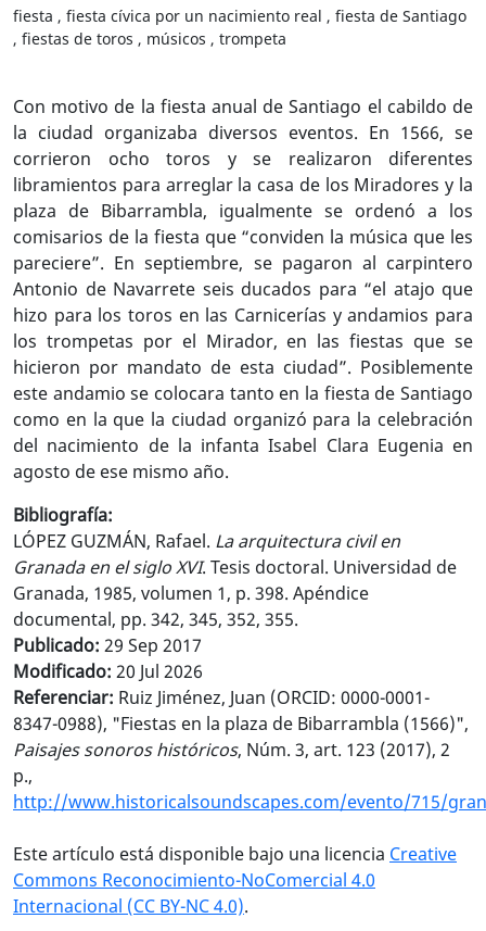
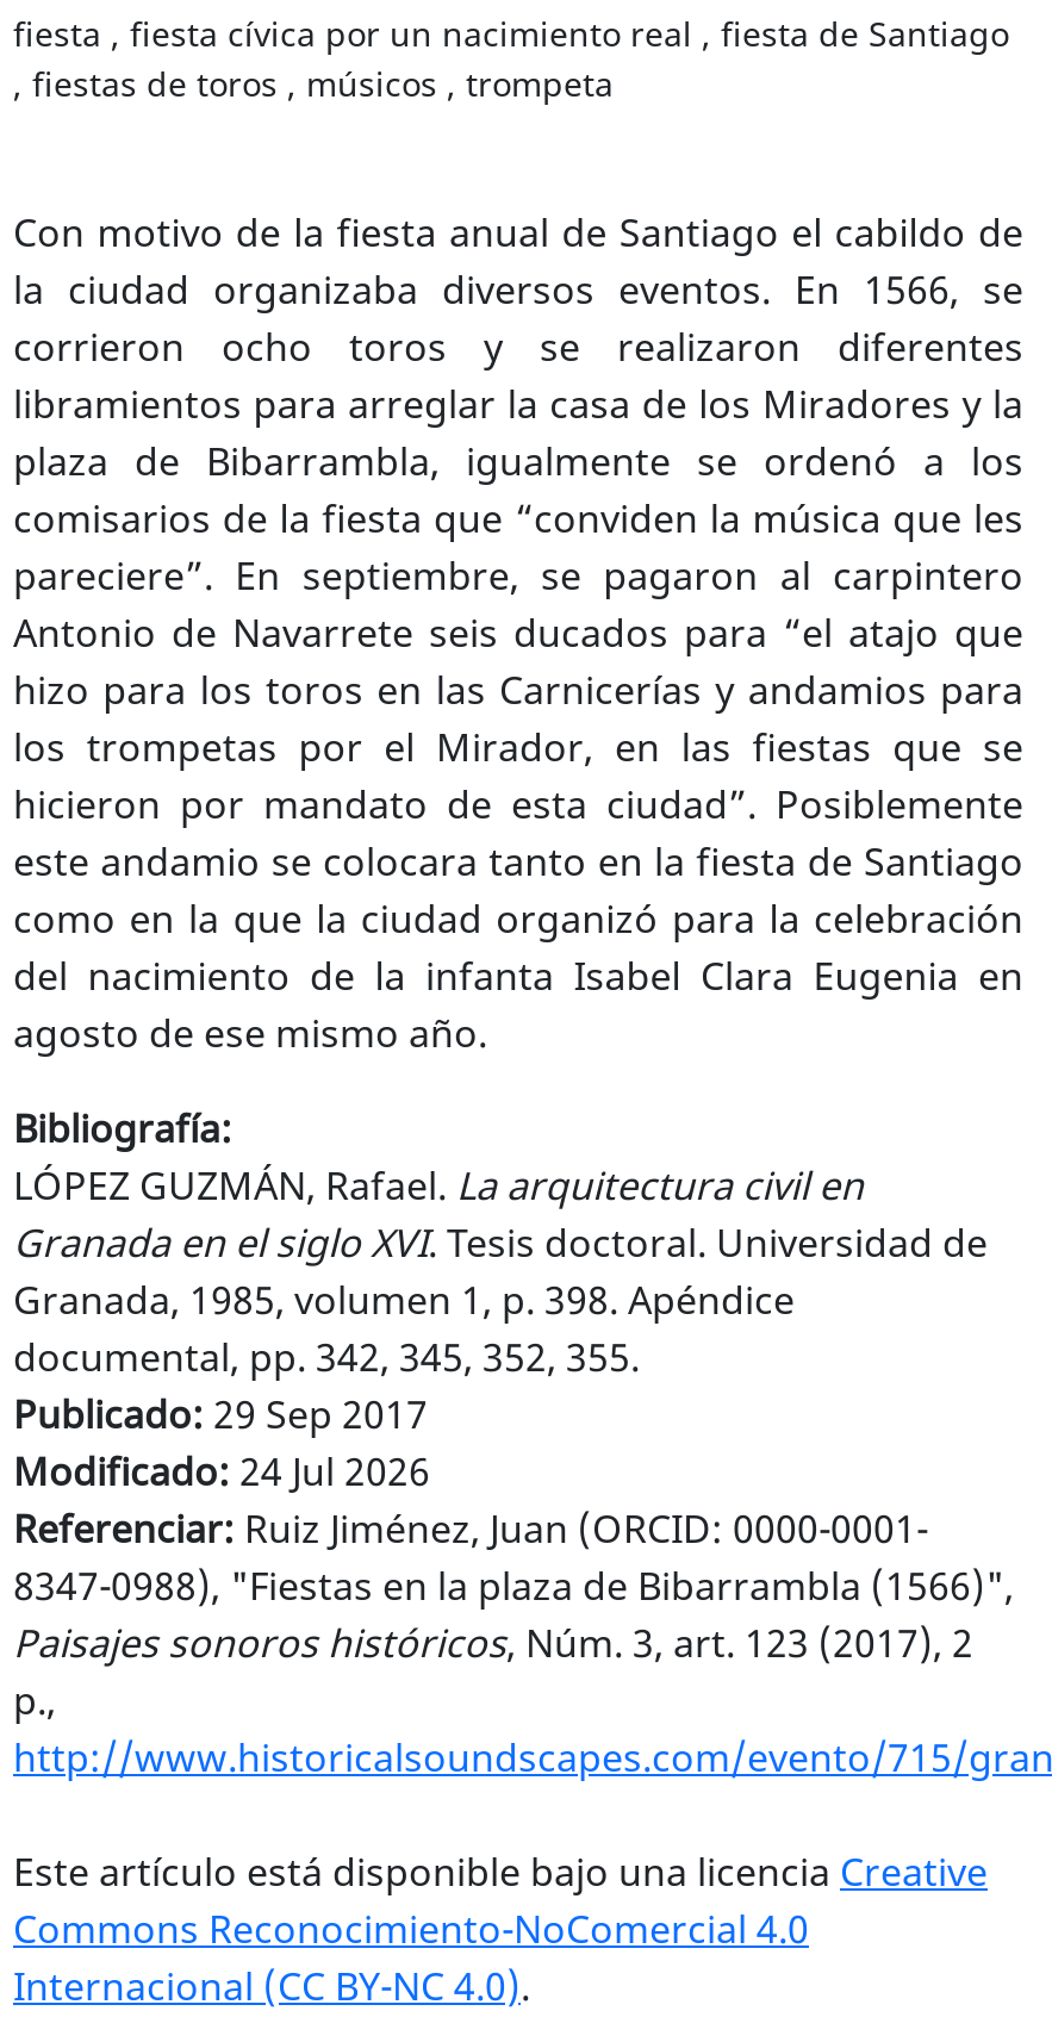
[13,659,203,683] Modificado: 20 Jul 2026 -> [13,1445,430,1498] Modificado: 24 Jul 2026

